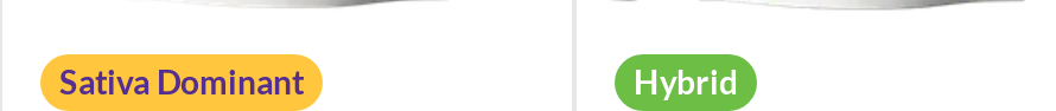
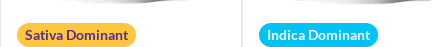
[634,61,738,102] Hybrid -> [267,26,370,43] Indica Dominant

